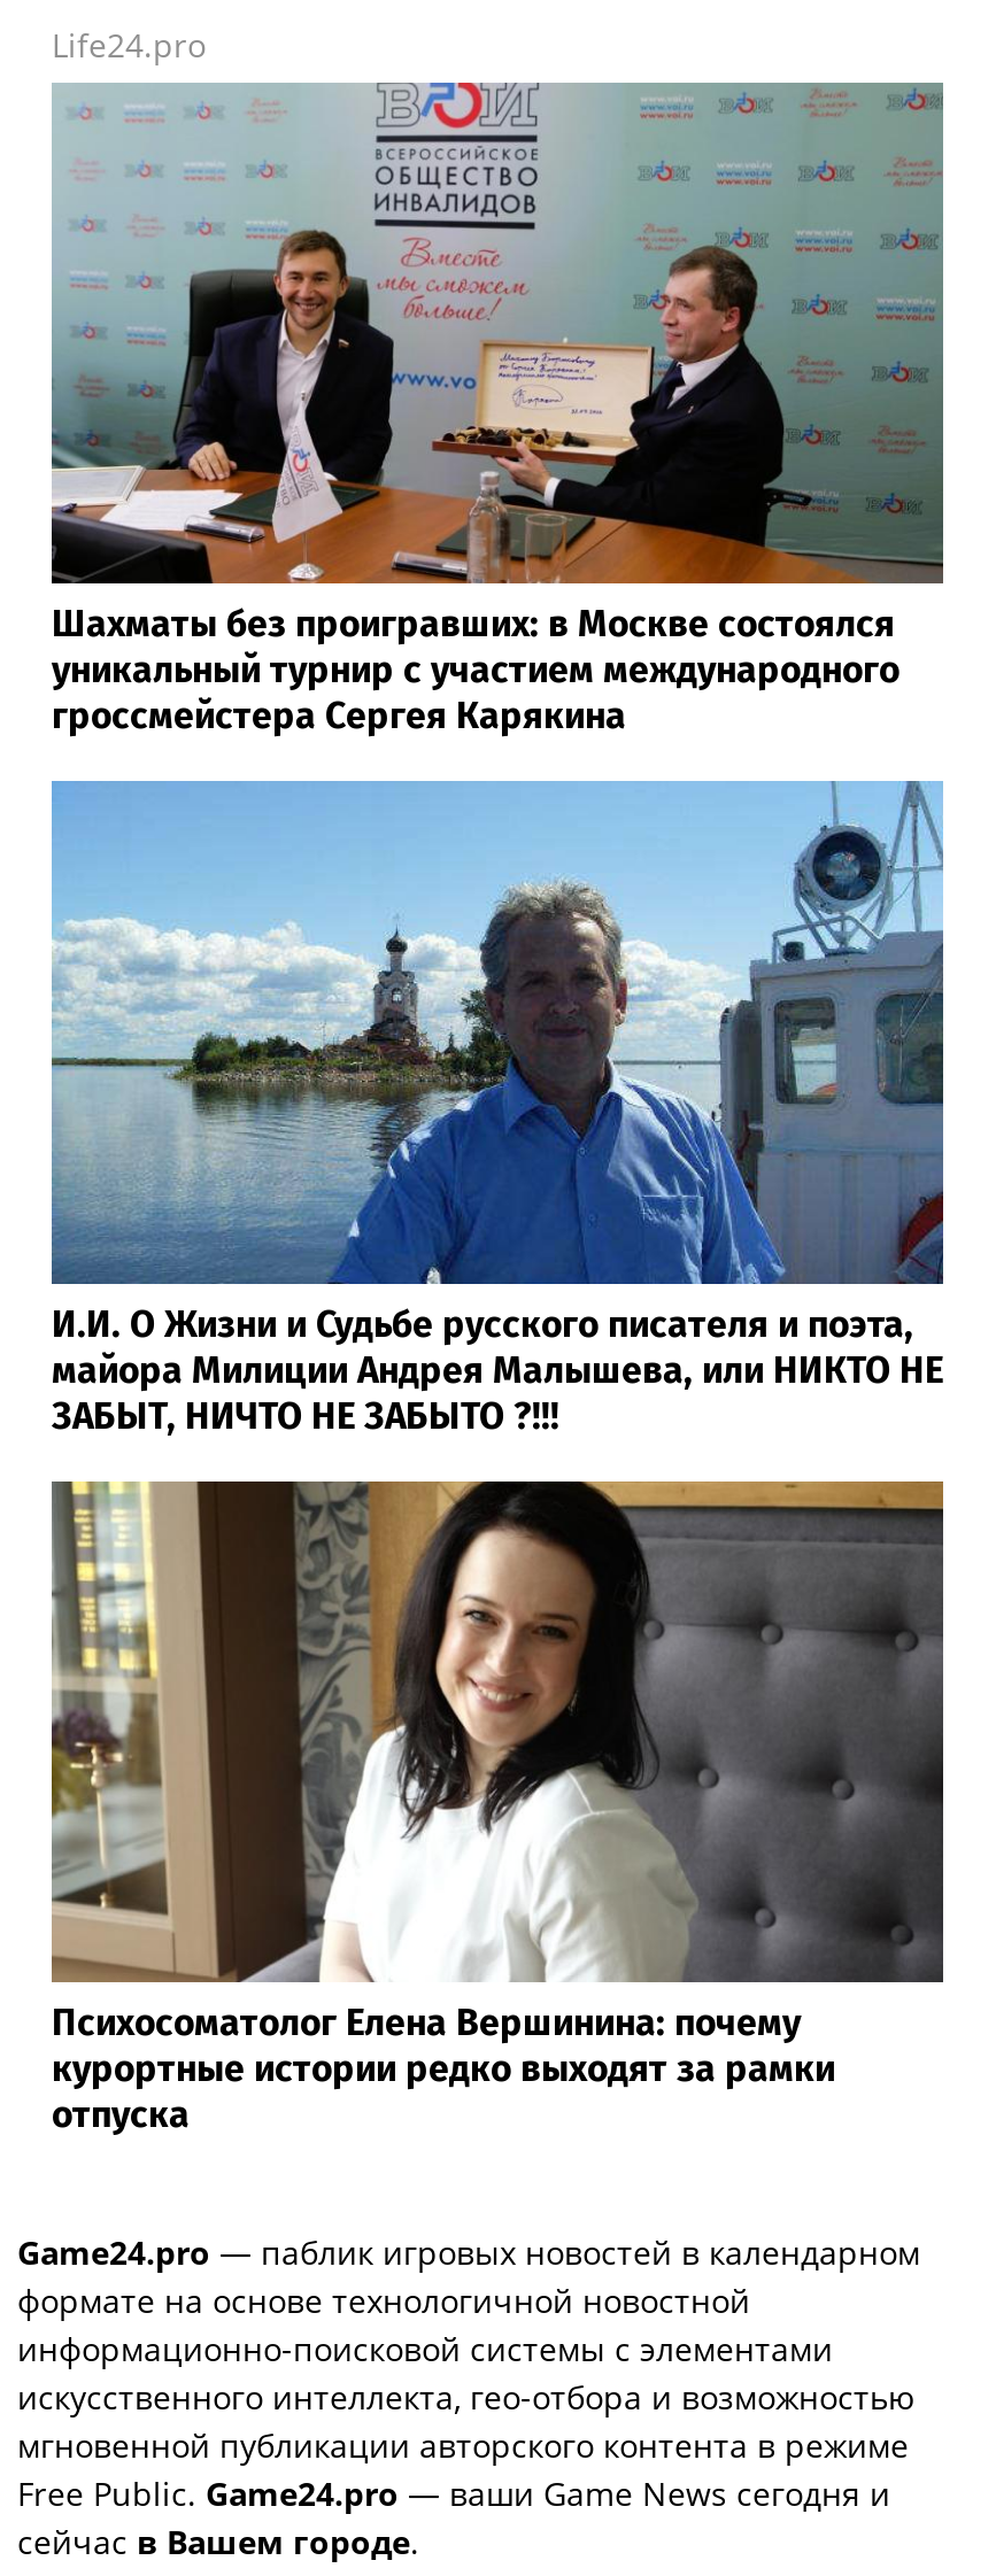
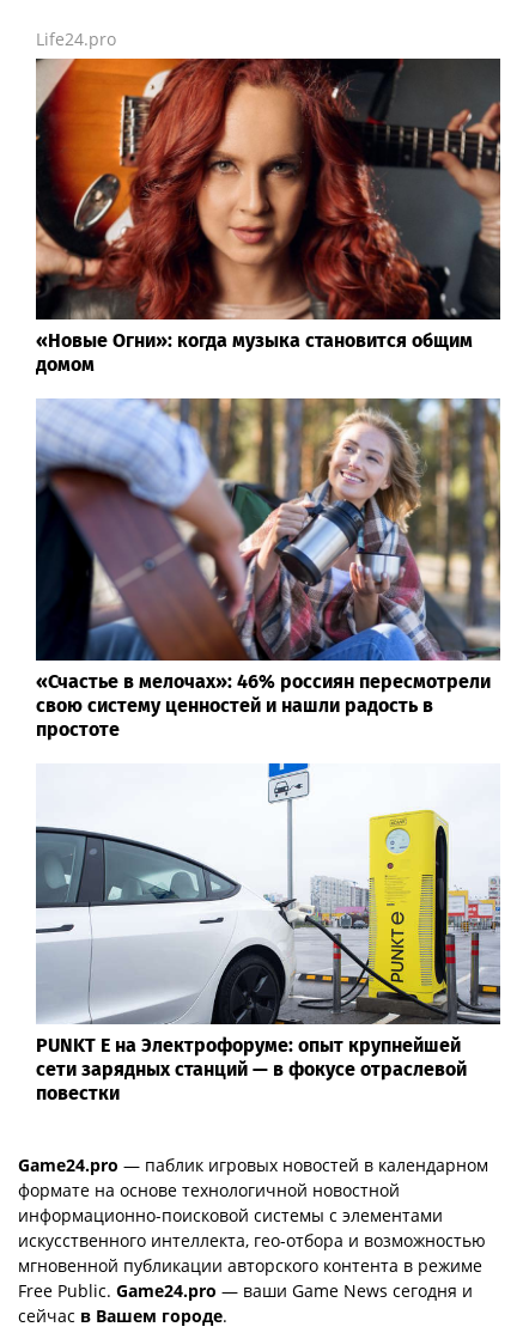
[49,80,945,738] [image] | Шахматы без проигравших: в Москве состоялся | уникальный турнир с участием международного | гроссмейстера Сергея Карякина -> [35,57,501,376] [image] | «Новые Огни»: когда музыка становится общим | домом
[49,779,943,1437] [image] | И.И. О Жизни и Судьбе русского писателя и поэта, | майора Милиции Андрея Малышева, или НИКТО НЕ | ЗАБЫТ, НИЧТО НЕ ЗАБЫТО ?!!! -> [35,397,501,740] [image] | «Счастье в мелочах»: 46% россиян пересмотрели | свою систему ценностей и нашли радость в | простоте
[49,1479,945,2136] [image] | Психосоматолог Елена Вершинина: почему | курортные истории редко выходят за рамки | отпуска -> [36,773,501,1104] [image] | PUNKT E на Электрофоруме: опыт крупнейшей | сети зарядных станций — в фокусе отраслевой | повестки

